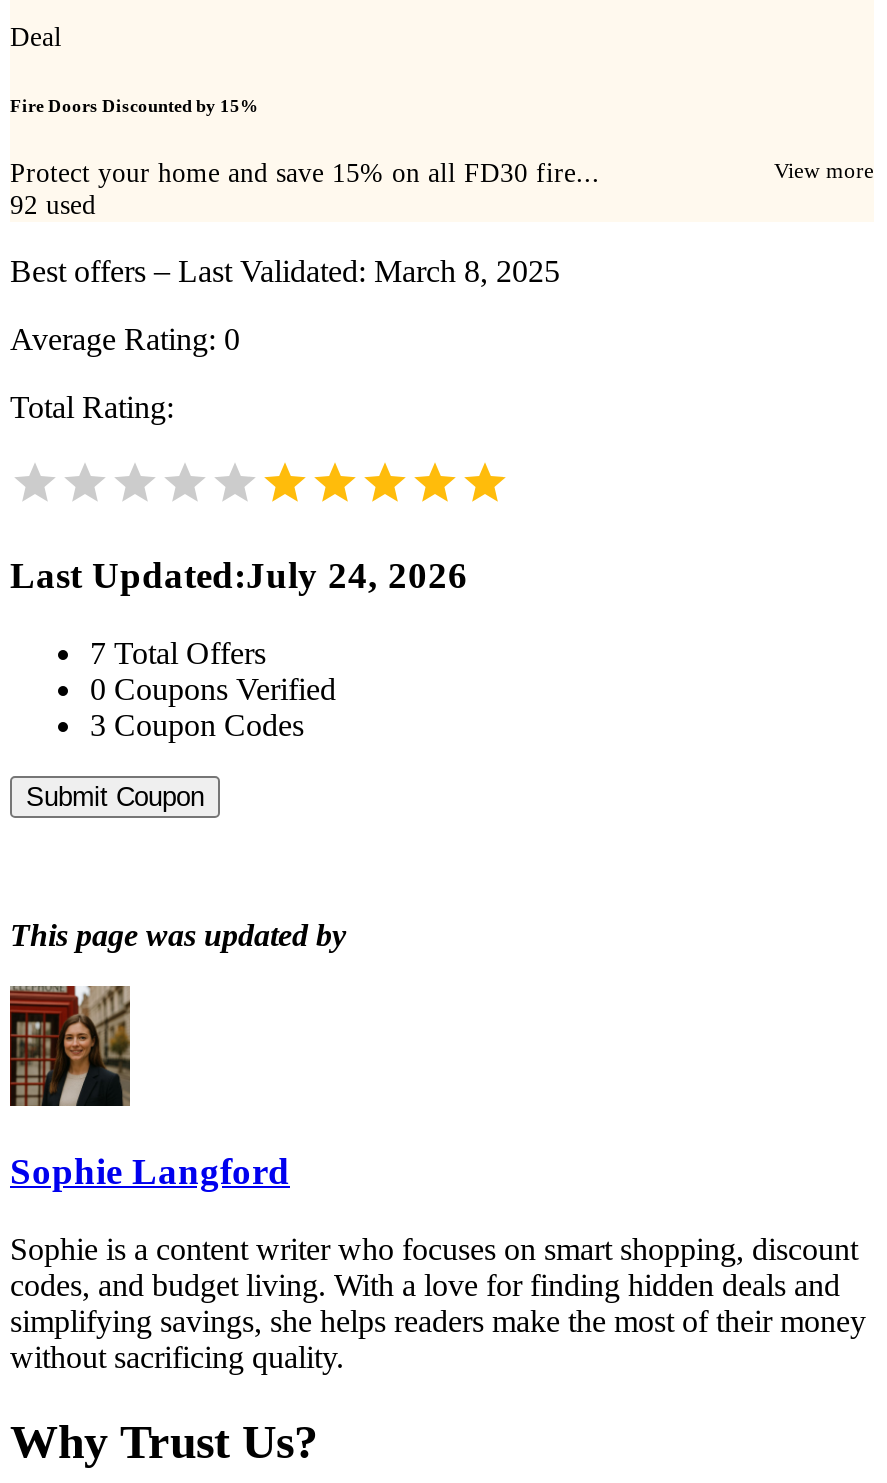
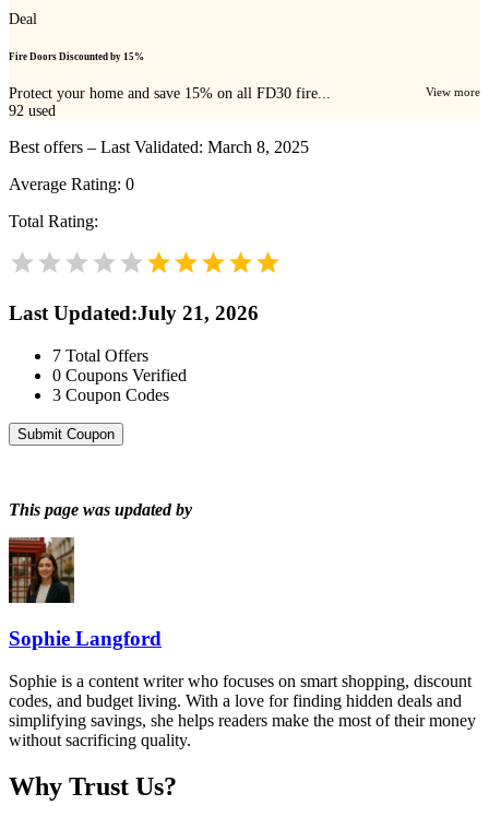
[10,554,468,596] Last Updated:July 24, 2026 -> [9,301,259,324] Last Updated:July 21, 2026

